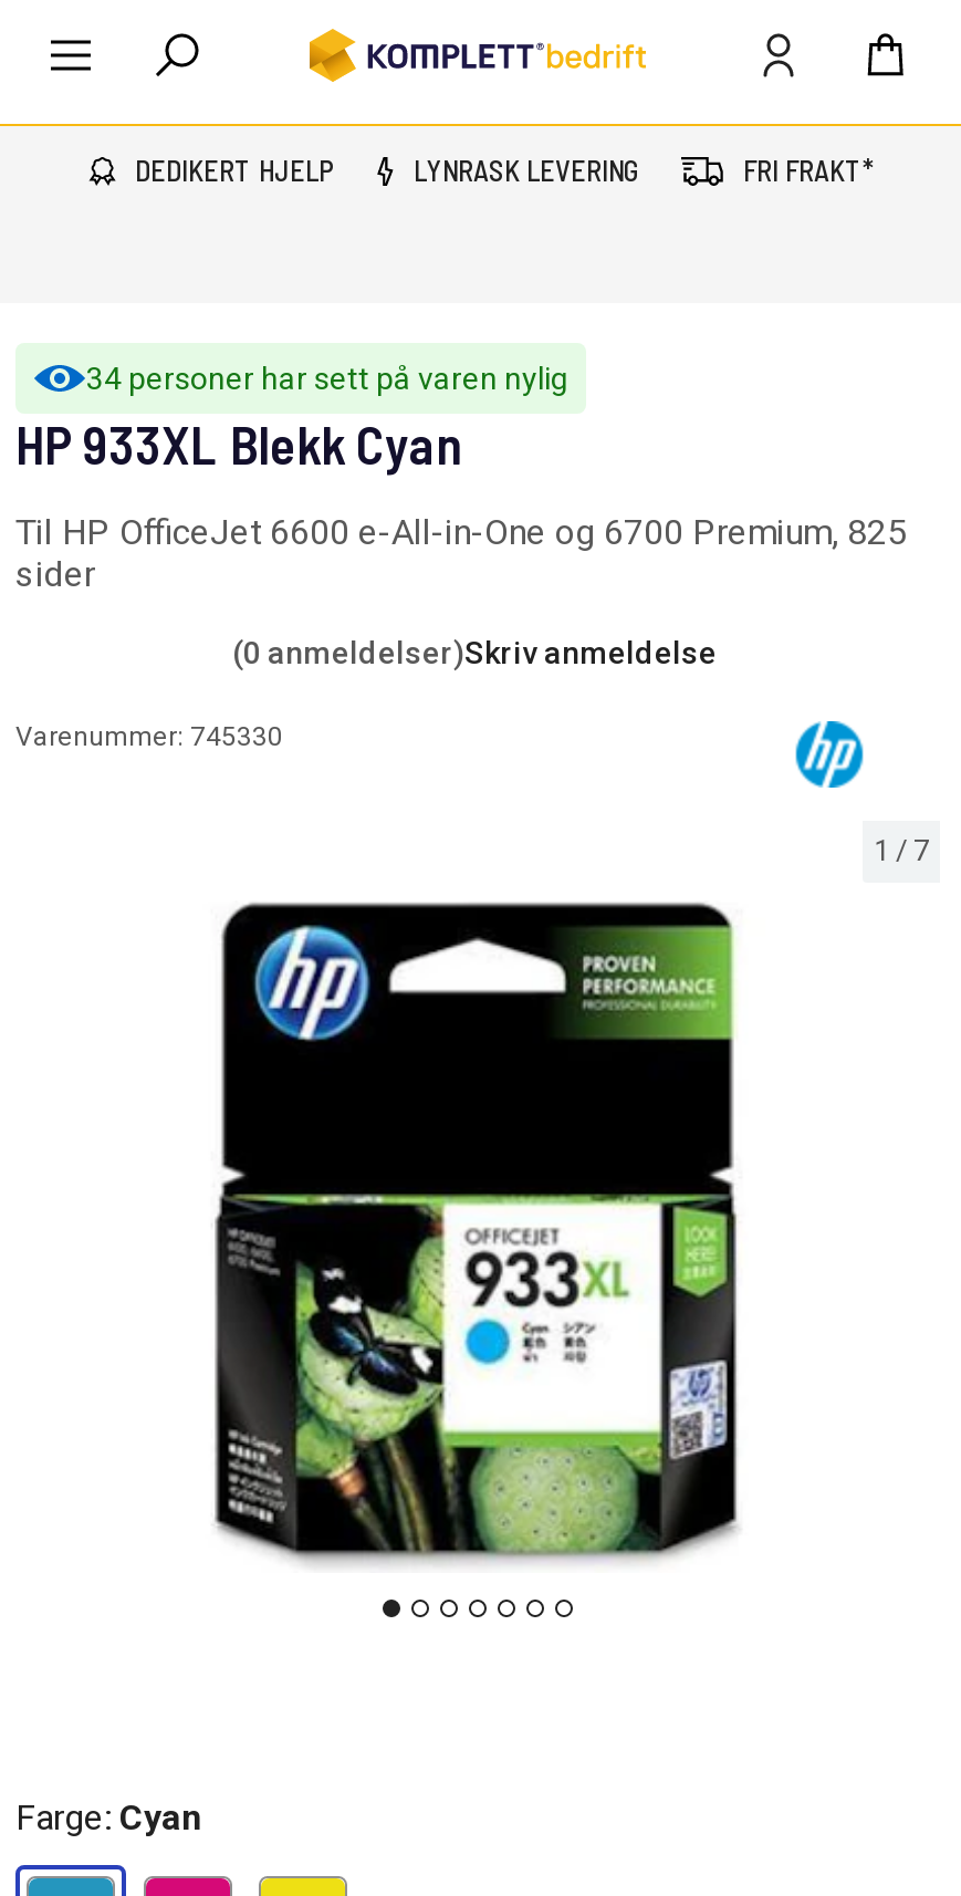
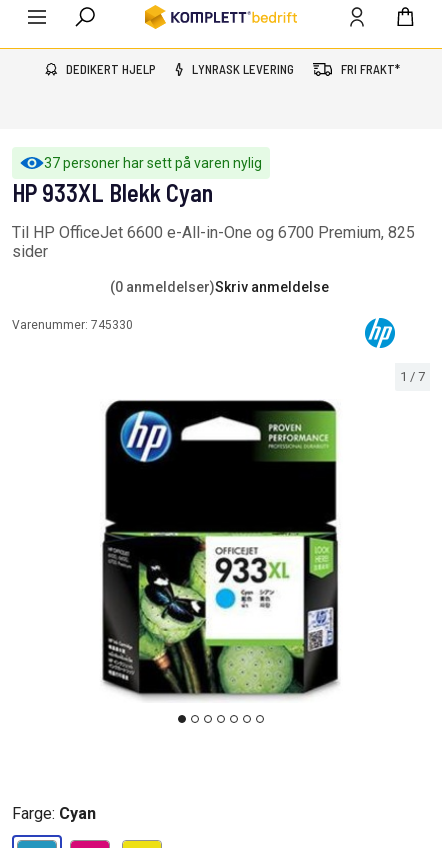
[86,361,568,396] 34 personer har sett på varen nylig -> [44,155,262,171] 37 personer har sett på varen nylig

